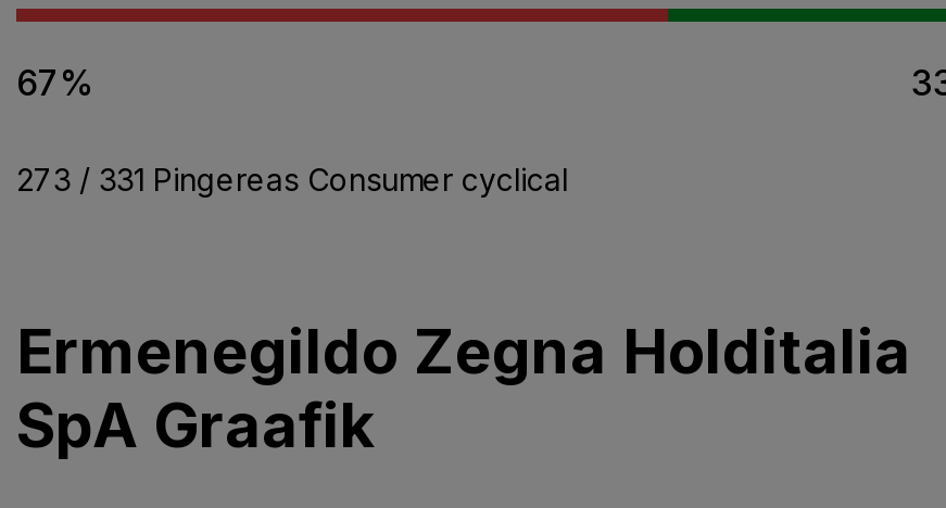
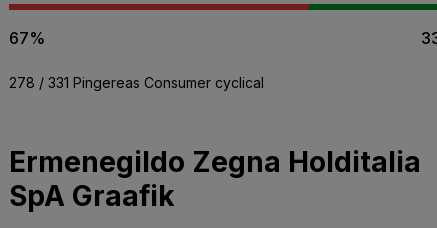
[16,160,568,197] 273 / 331 Pingereas Consumer cyclical -> [9,74,264,91] 278 / 331 Pingereas Consumer cyclical

